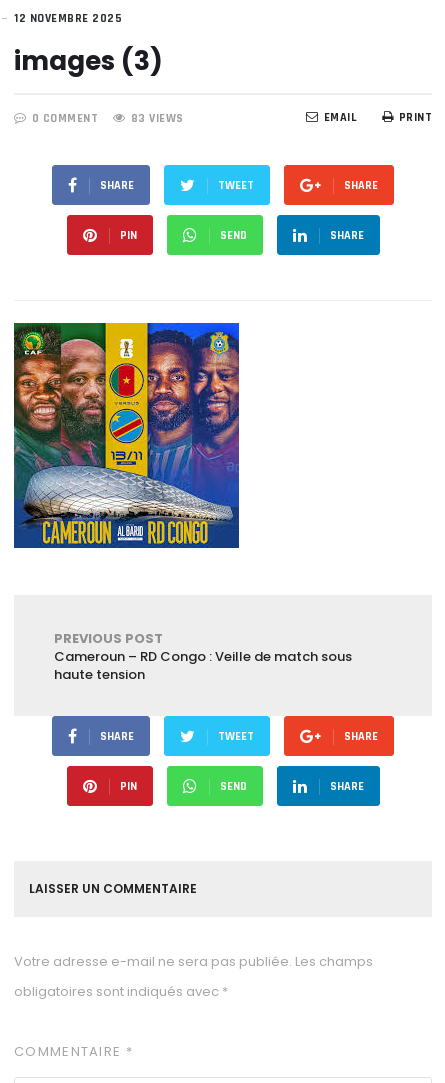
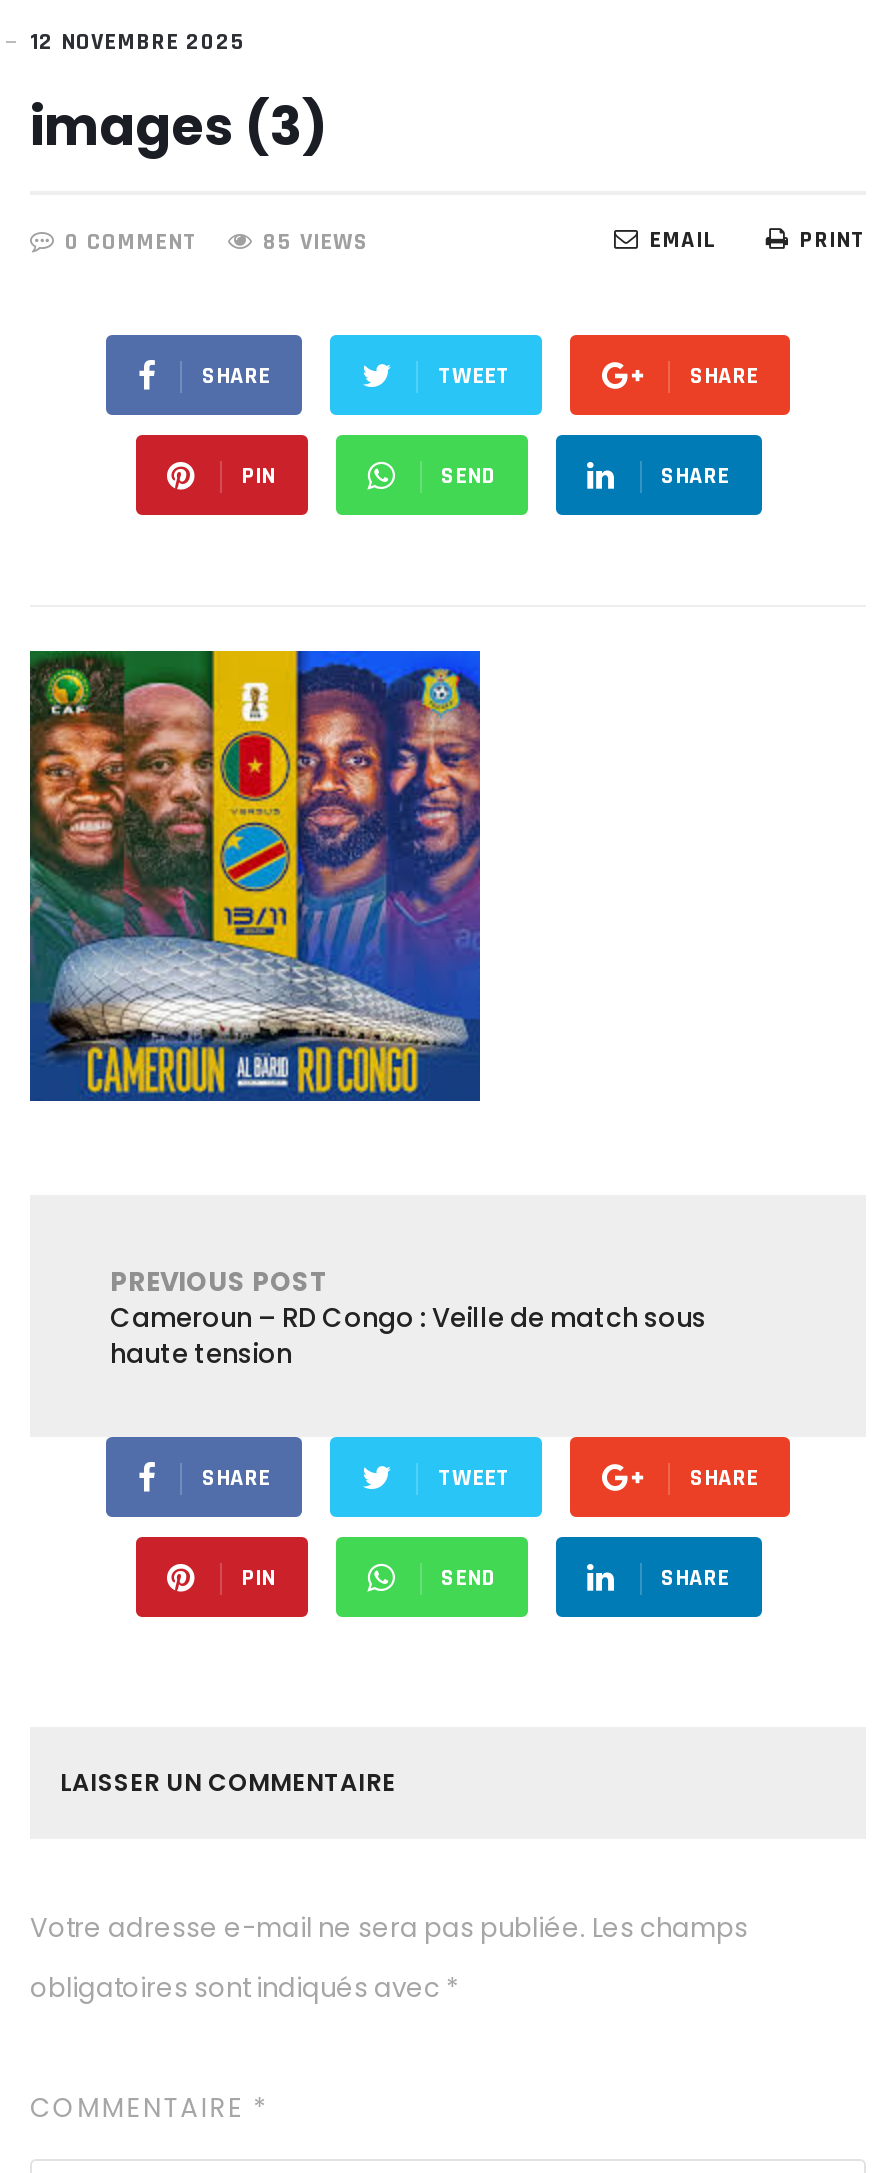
[130,111,183,126] 83 VIEWS -> [263,227,369,257] 85 VIEWS

